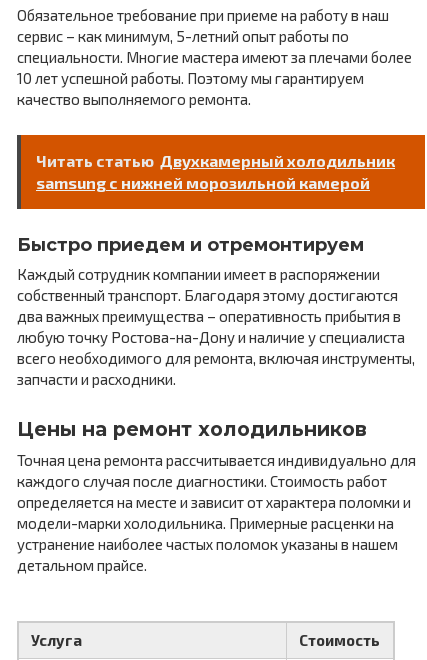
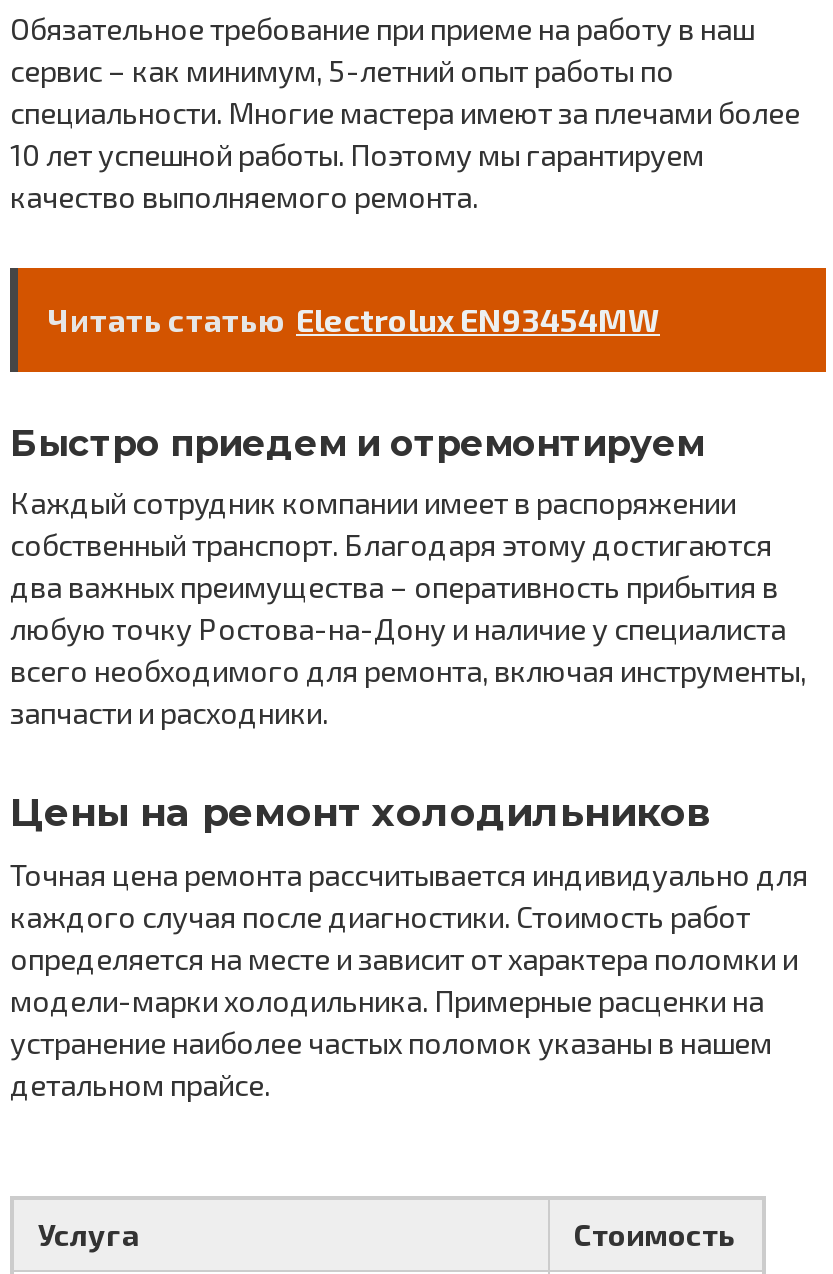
[36,150,395,191] Читать статью Двухкамерный холодильник | samsung с нижней морозильной камерой -> [48,299,660,337] Читать статью Electrolux EN93454MW

